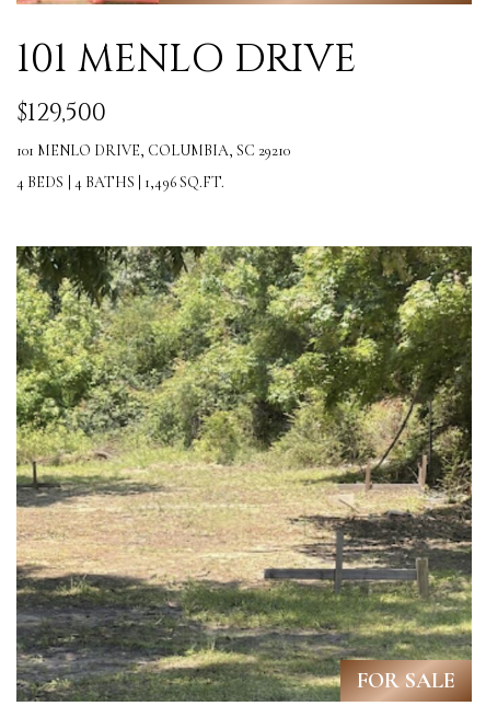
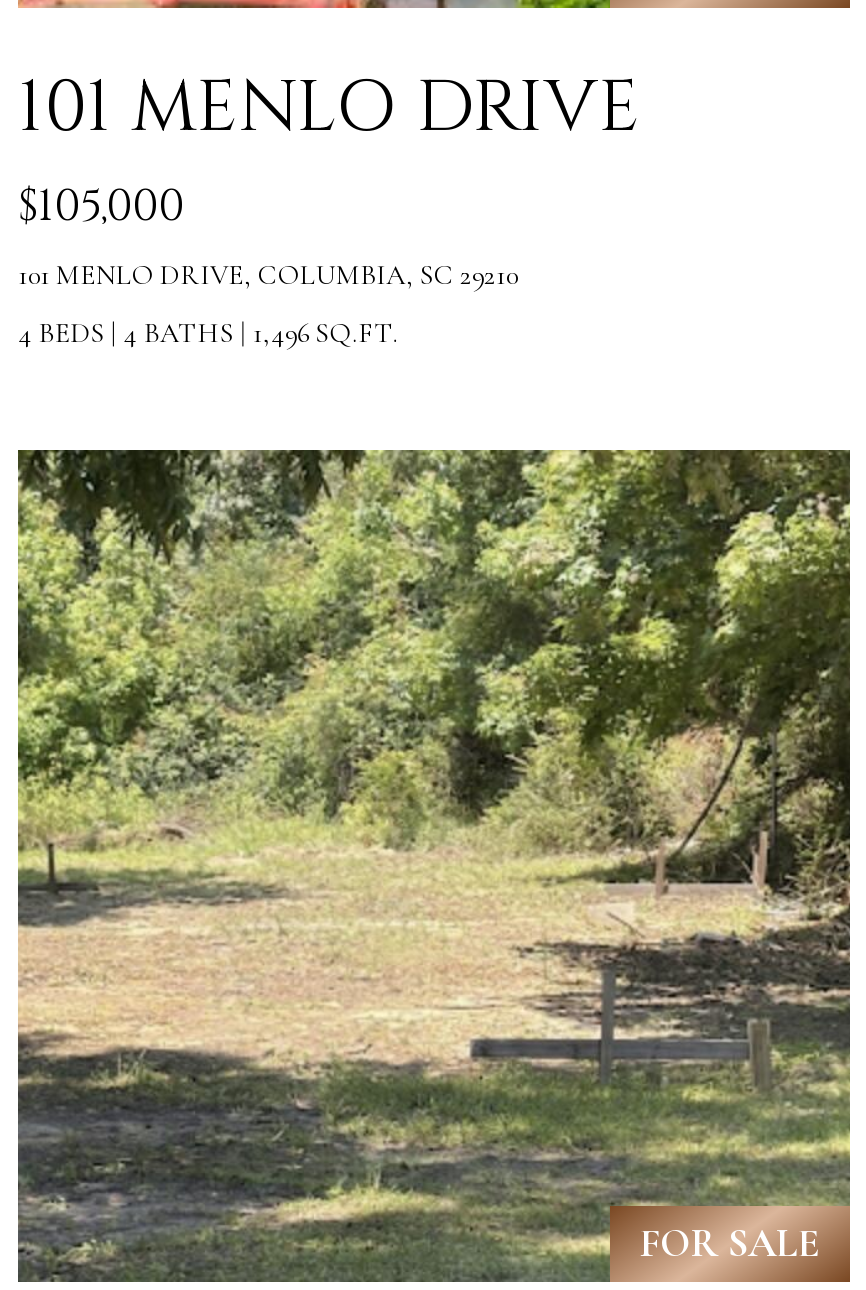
[16,97,106,129] $129,500 -> [18,178,184,236] $105,000

